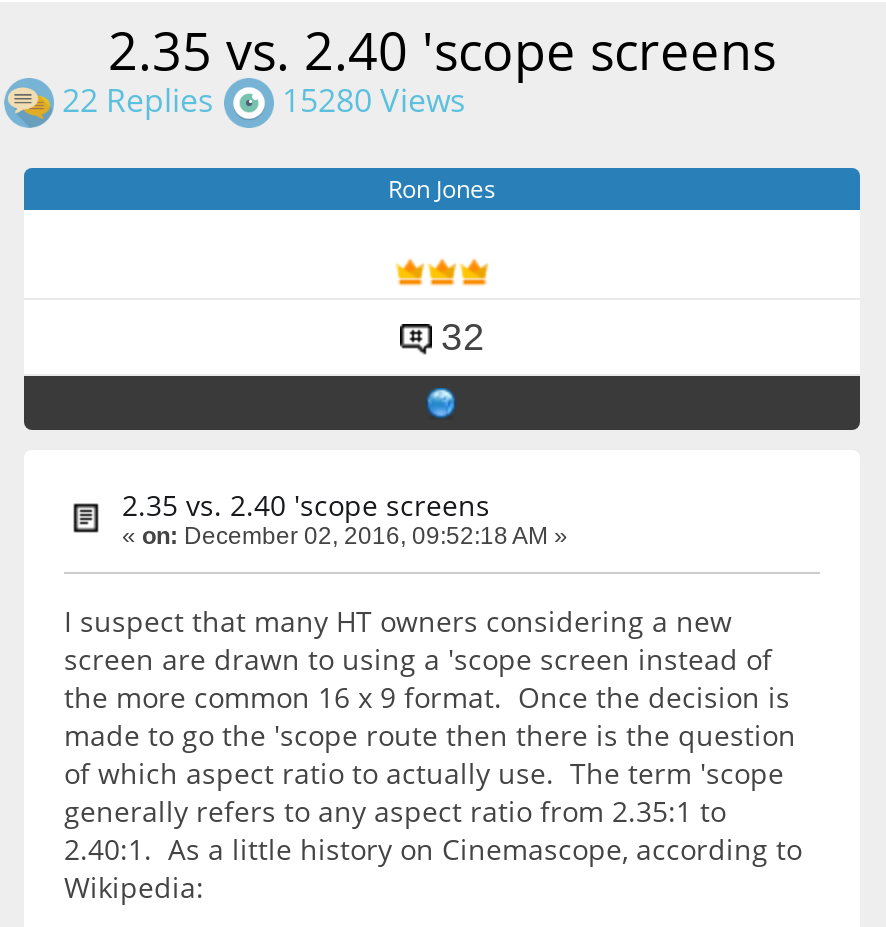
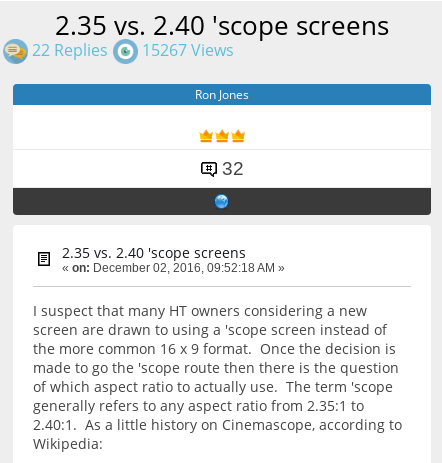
[54,78,466,122] 22 Replies 15280 Views -> [28,39,234,61] 22 Replies 15267 Views

